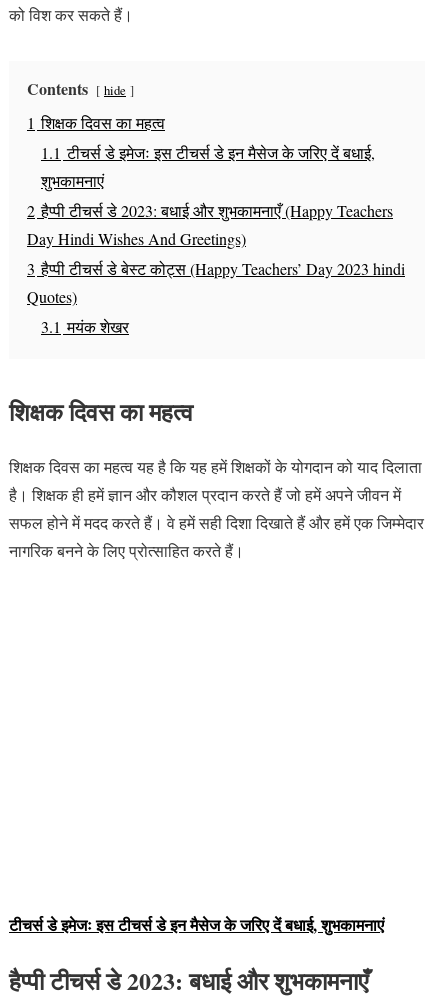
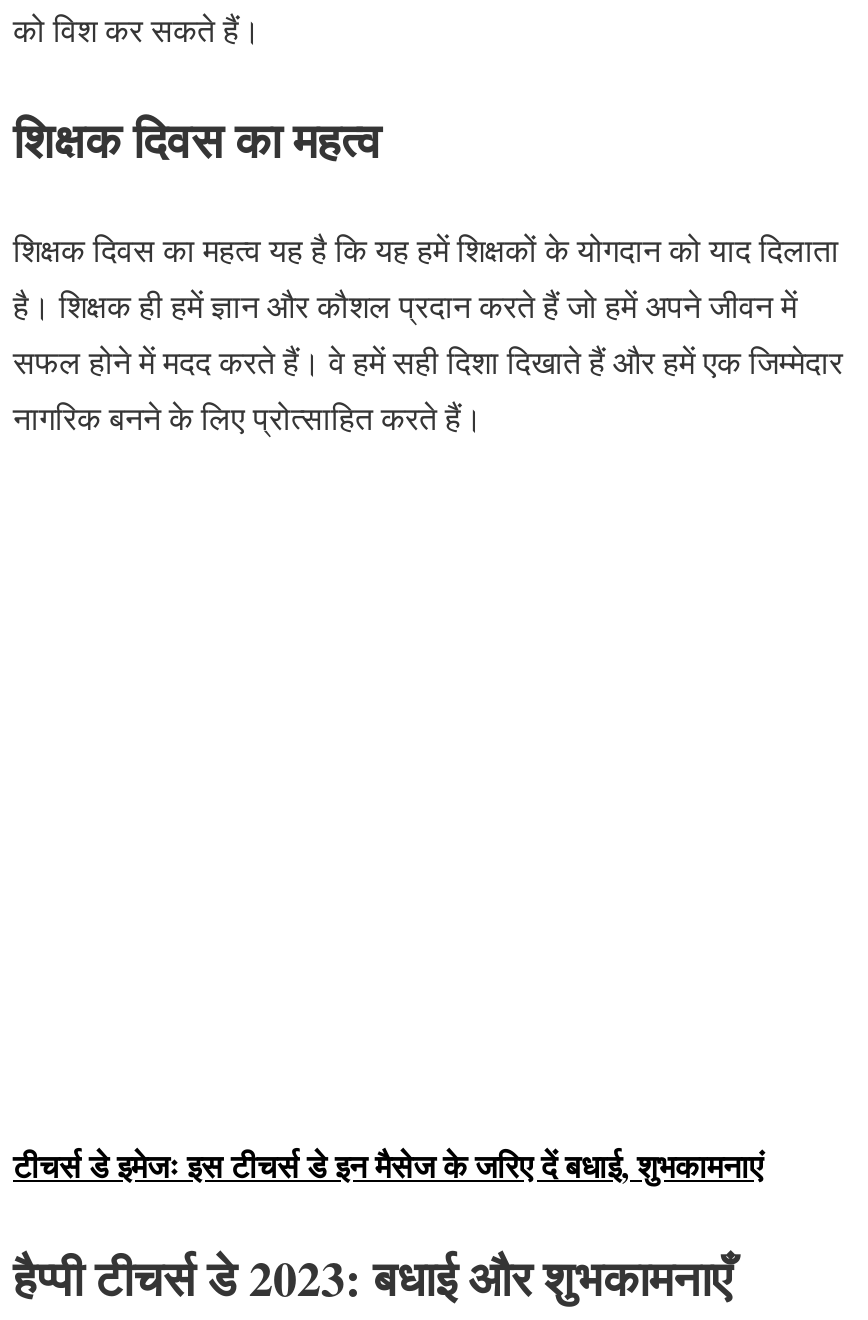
[27,77,405,337] Contents | hide | 1 शिक्षक दिवस का महत्व | 1.1 टीचर्स डे इमेजः इस टीचर्स डे इन मैसेज के जरिए दें बधाई, | शुभकामनाएं | 2 हैप्पी टीचर्स डे 2023: बधाई और शुभकामनाएँ (Happy Teachers | Day Hindi Wishes And Greetings) | 3 हैप्पी टीचर्स डे बेस्ट कोट्स (Happy Teachers’ Day 2023 hindi | Quotes) | 3.1 मयंक शेखर -> none

